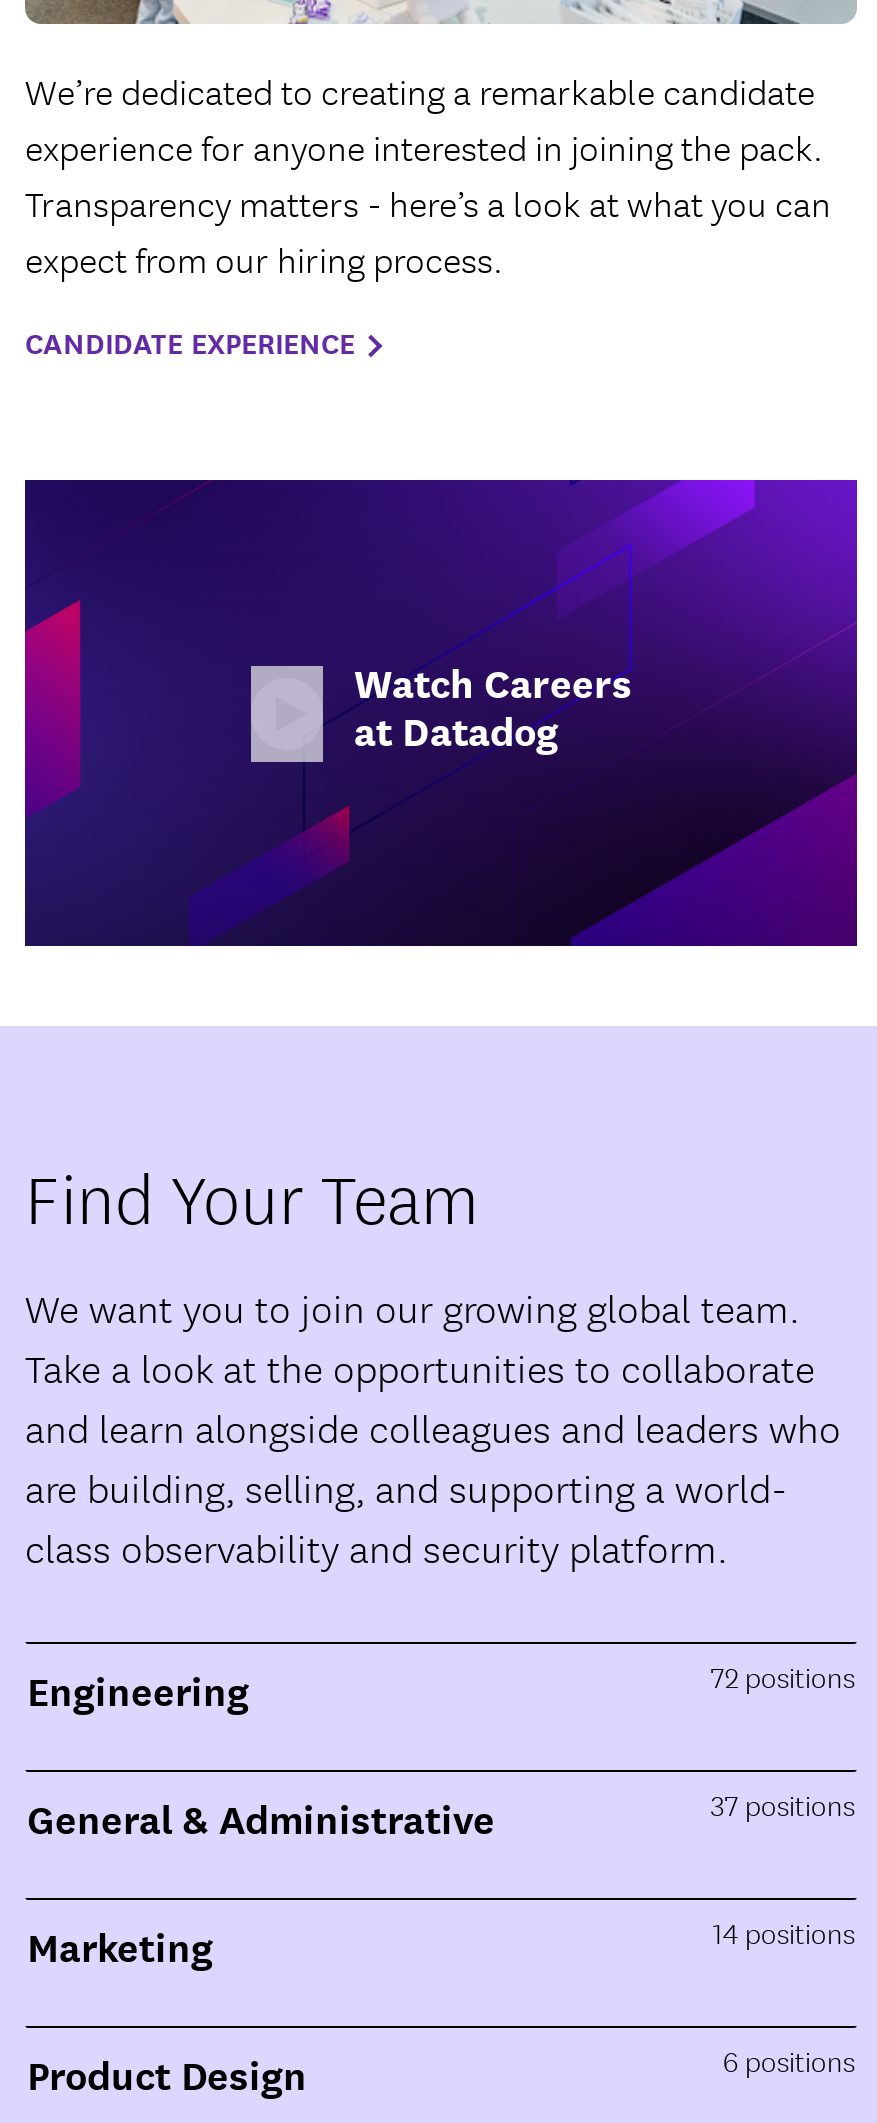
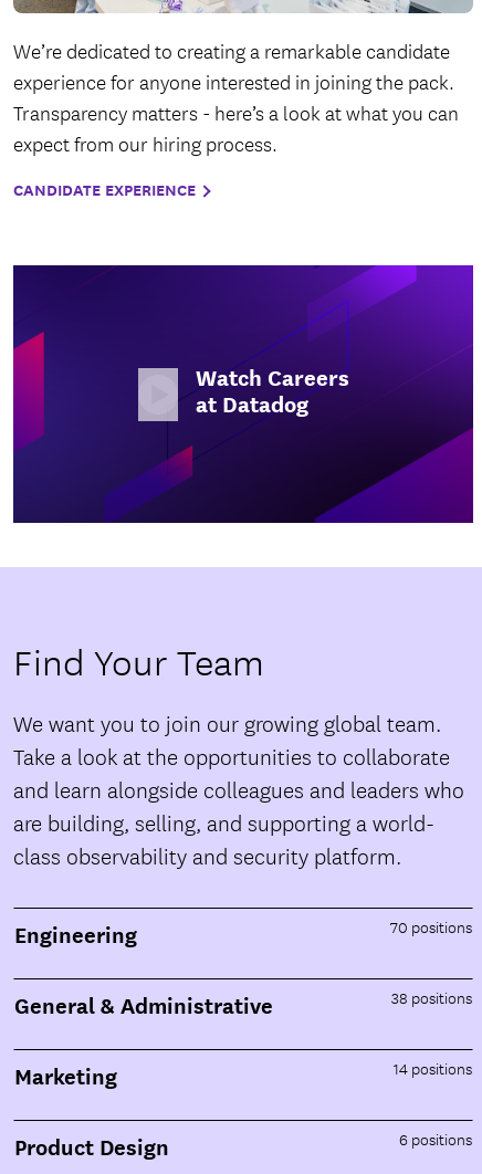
[711,1655,855,1699] 72 positions -> [390,915,472,939] 70 positions
[711,1783,855,1827] 37 positions -> [391,985,472,1010] 38 positions

